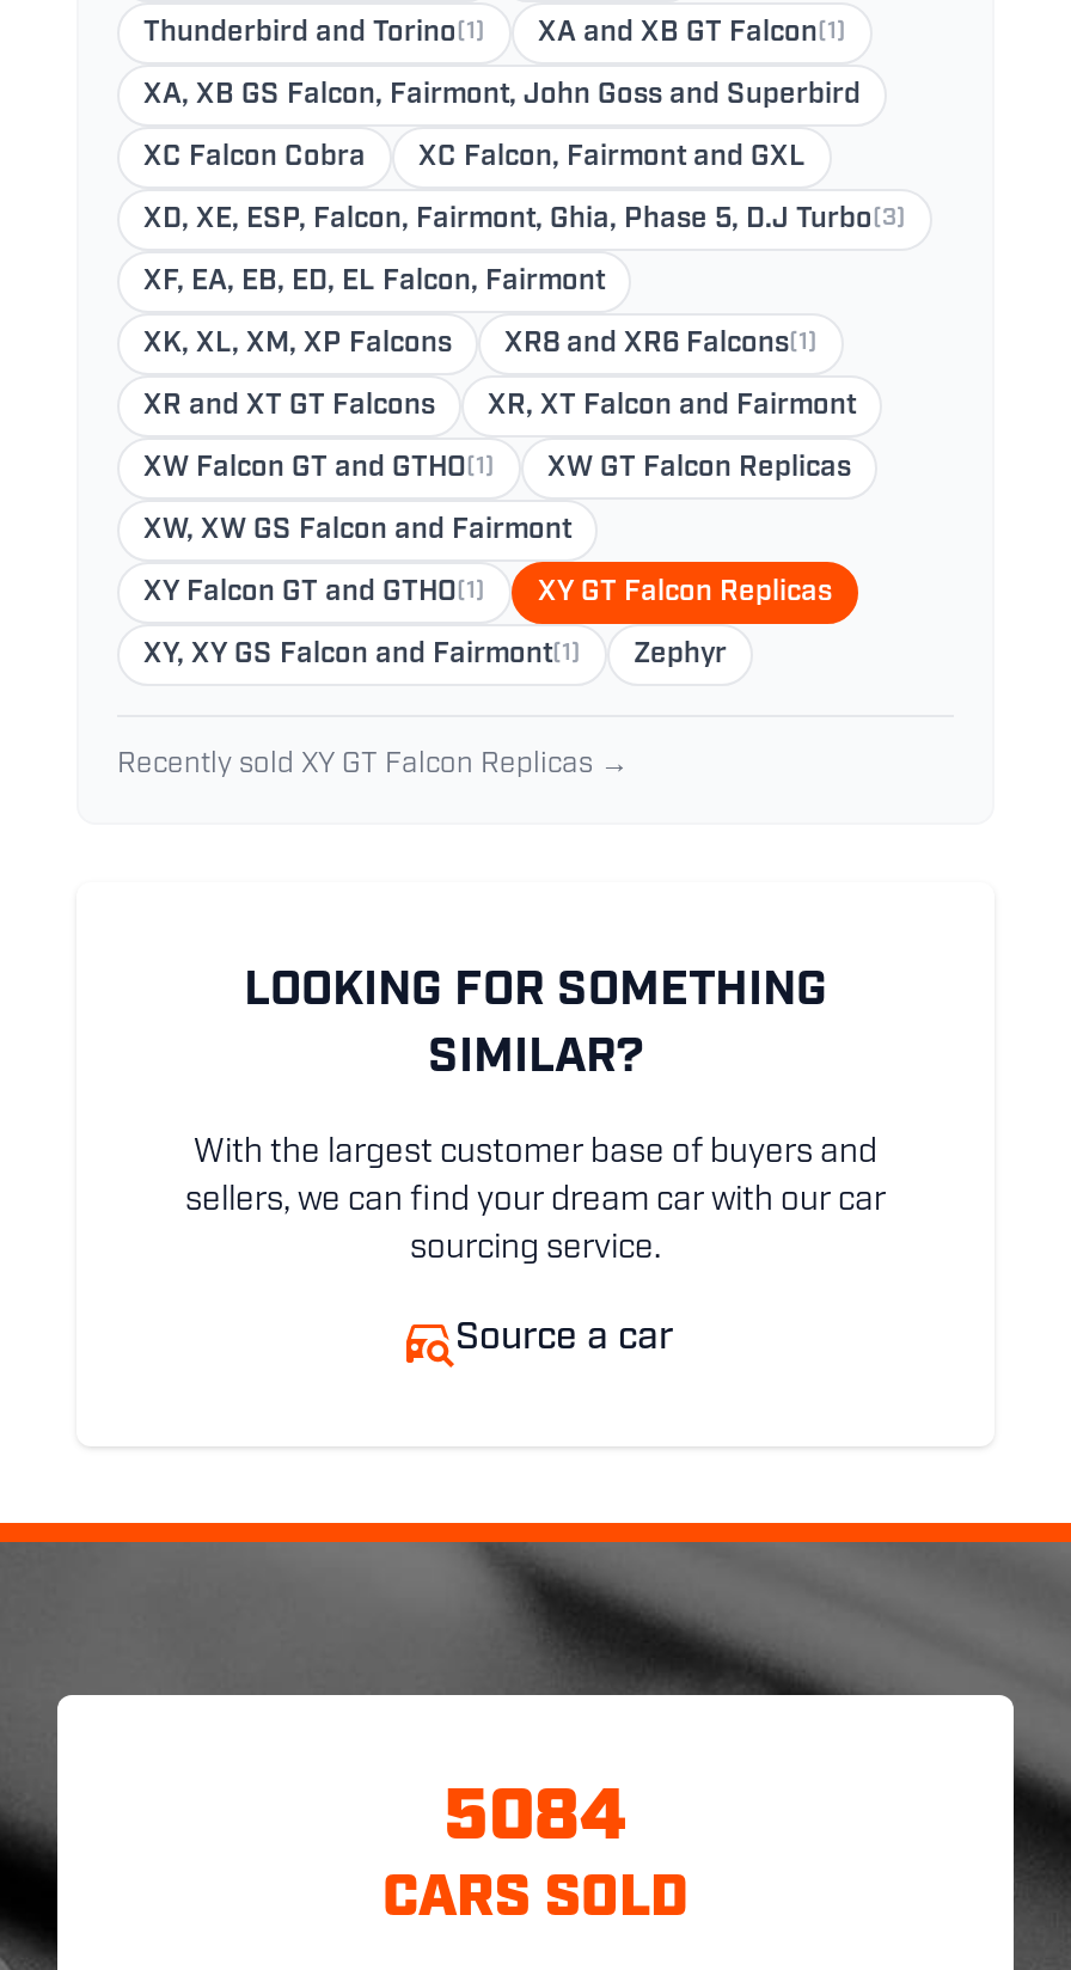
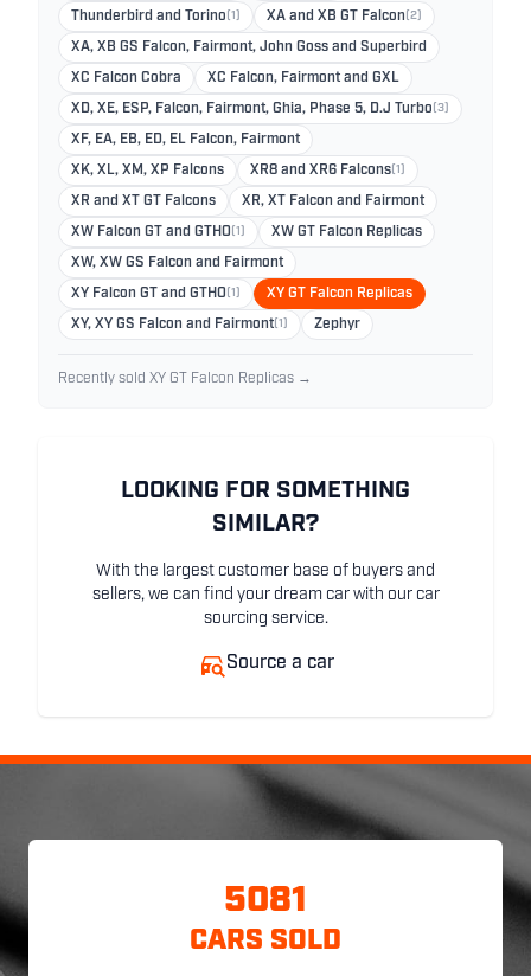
[538,20,846,48] XA and XB GT Falcon(1) -> [267,10,422,24] XA and XB GT Falcon(2)
[443,1784,628,1858] 5084 -> [224,884,307,921] 5081

